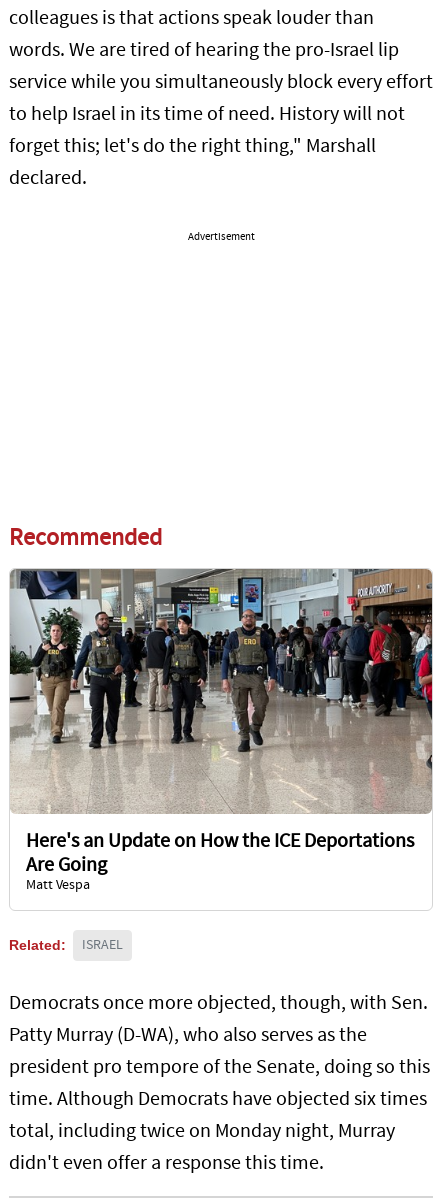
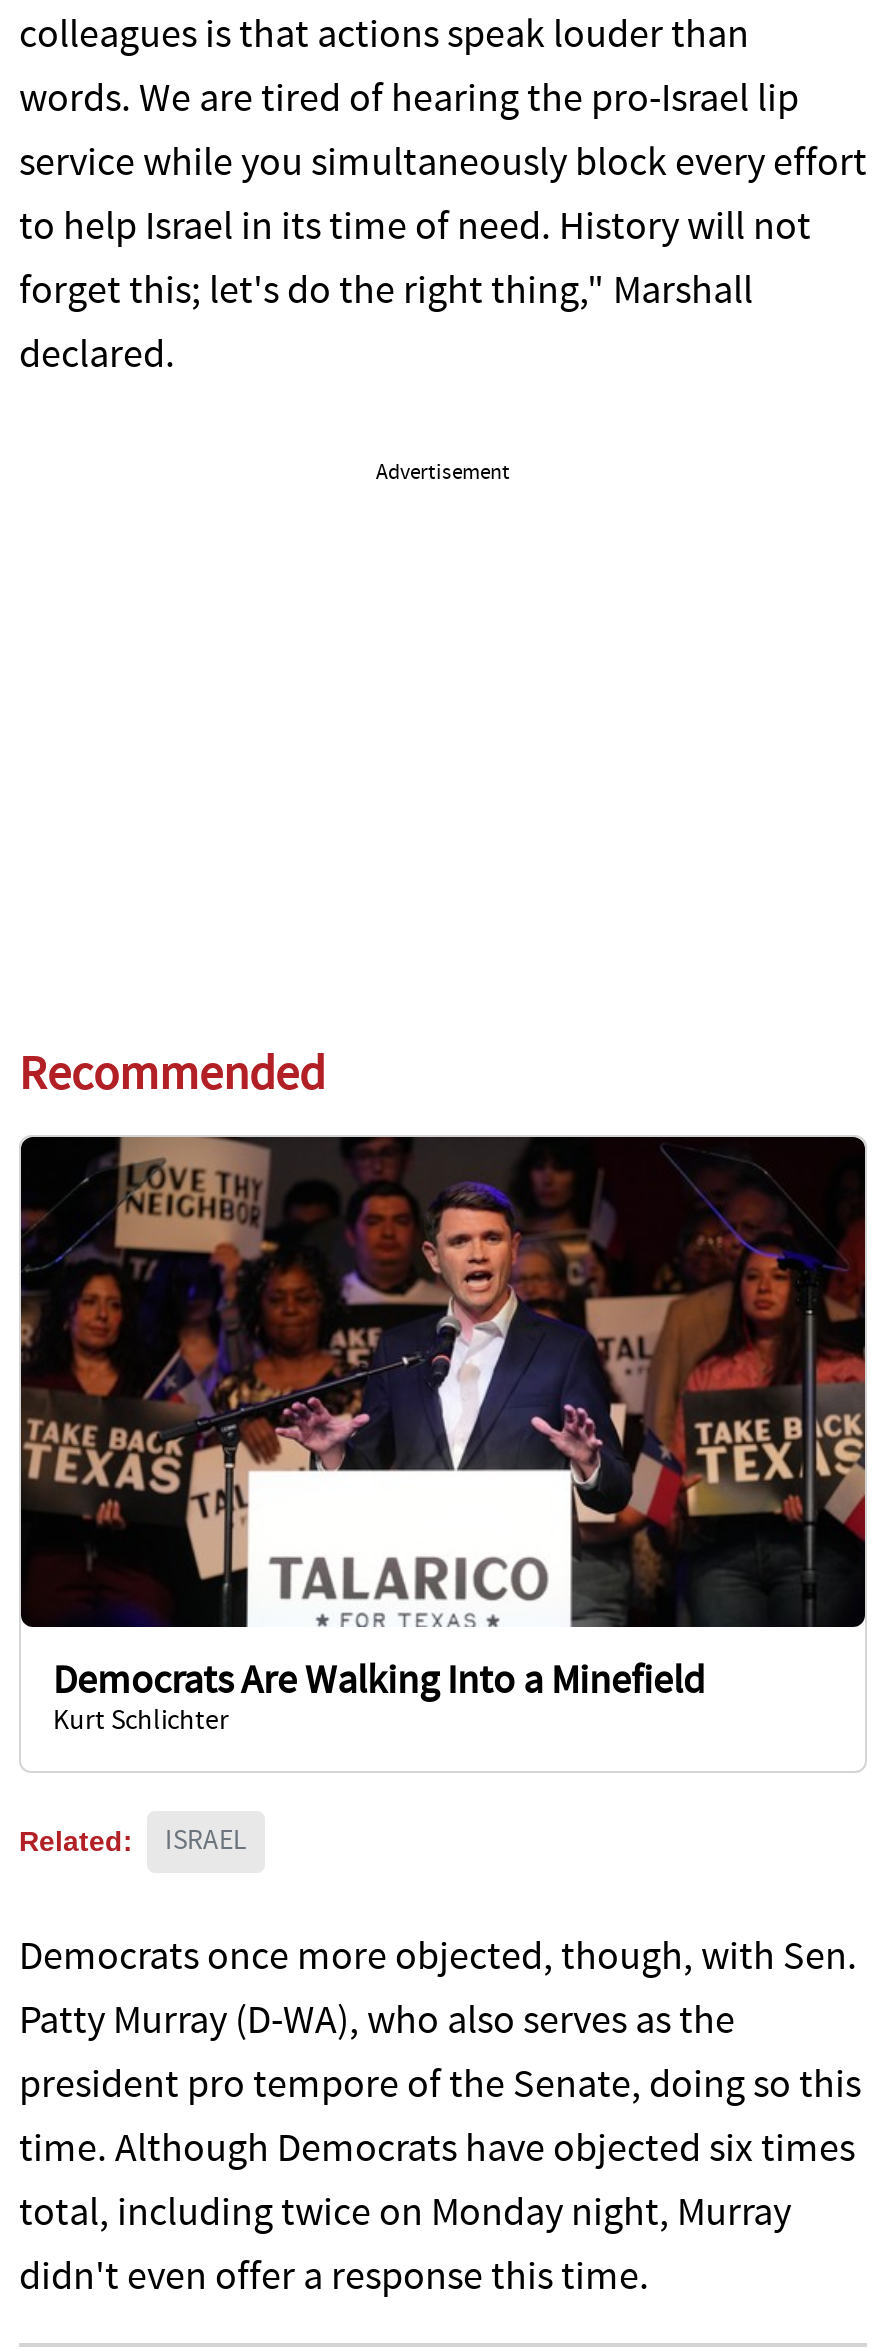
[9,568,433,893] [image] | Here's an Update on How the ICE Deportations | Are Going | Matt Vespa -> [19,1135,865,1736] [image] | Democrats Are Walking Into a Minefield | Kurt Schlichter

